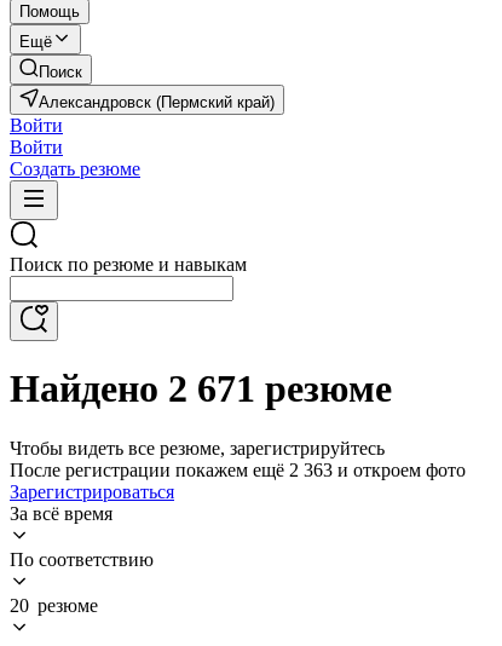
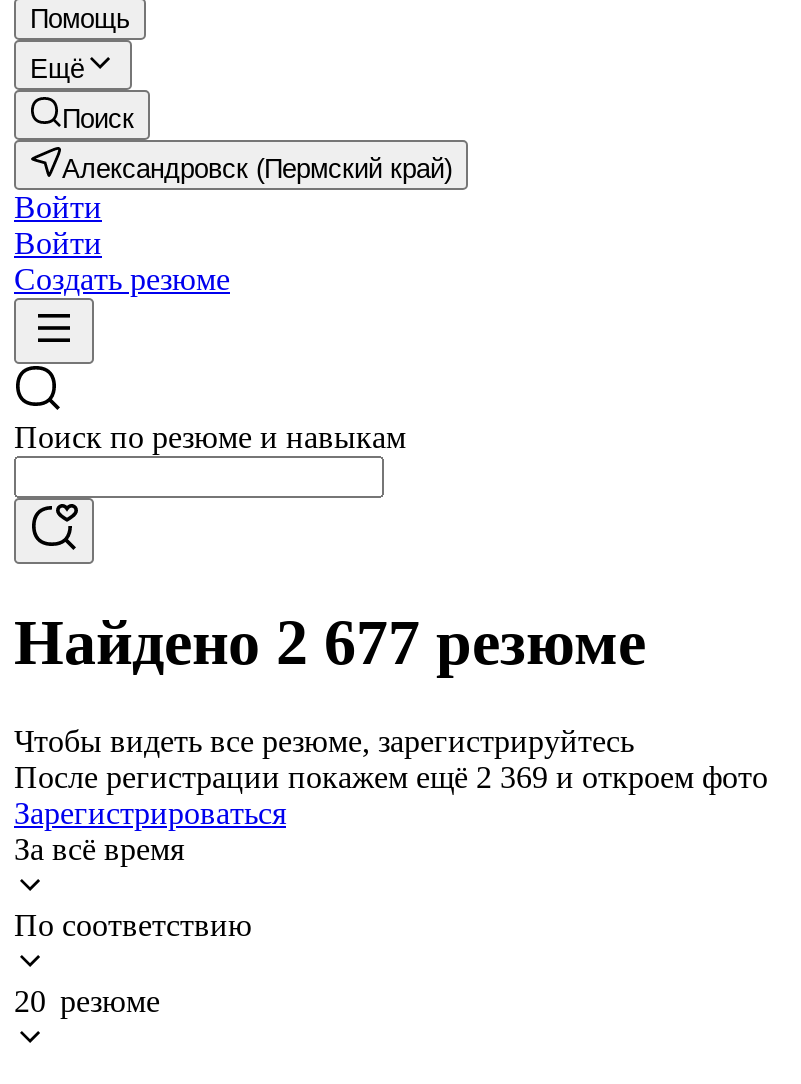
[10,367,392,411] Найдено 2 671 резюме -> [14,607,646,679] Найдено 2 677 резюме
[10,460,466,480] После регистрации покажем ещё 2 363 и откроем фото -> [14,760,768,794] После регистрации покажем ещё 2 369 и откроем фото

